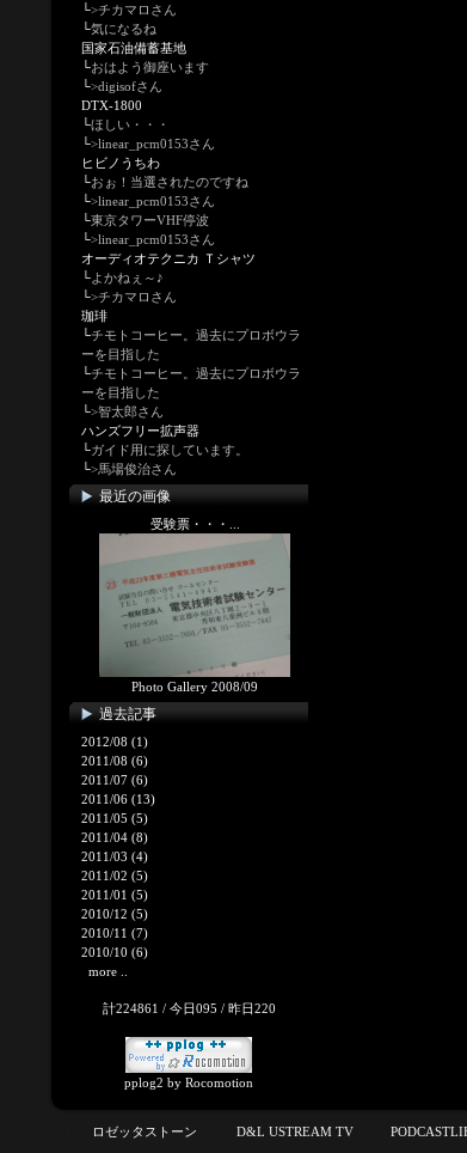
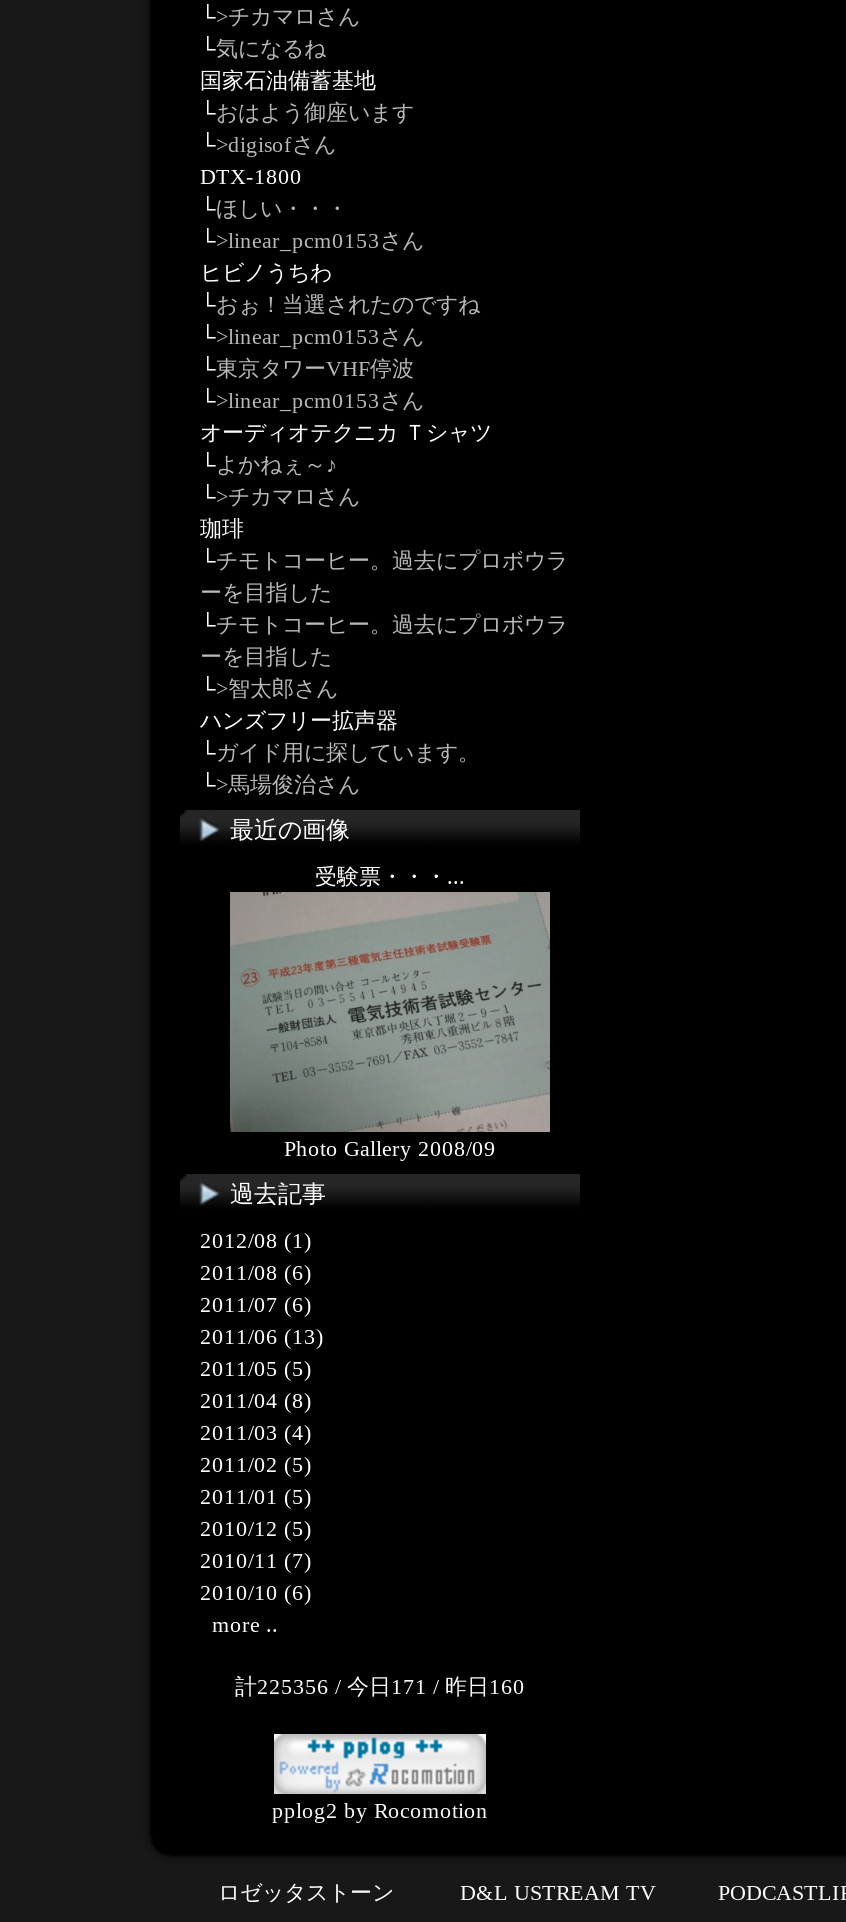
[102,1001,275,1015] 計224861 / 今日095 / 昨日220 -> [235,1674,525,1698] 計225356 / 今日171 / 昨日160

